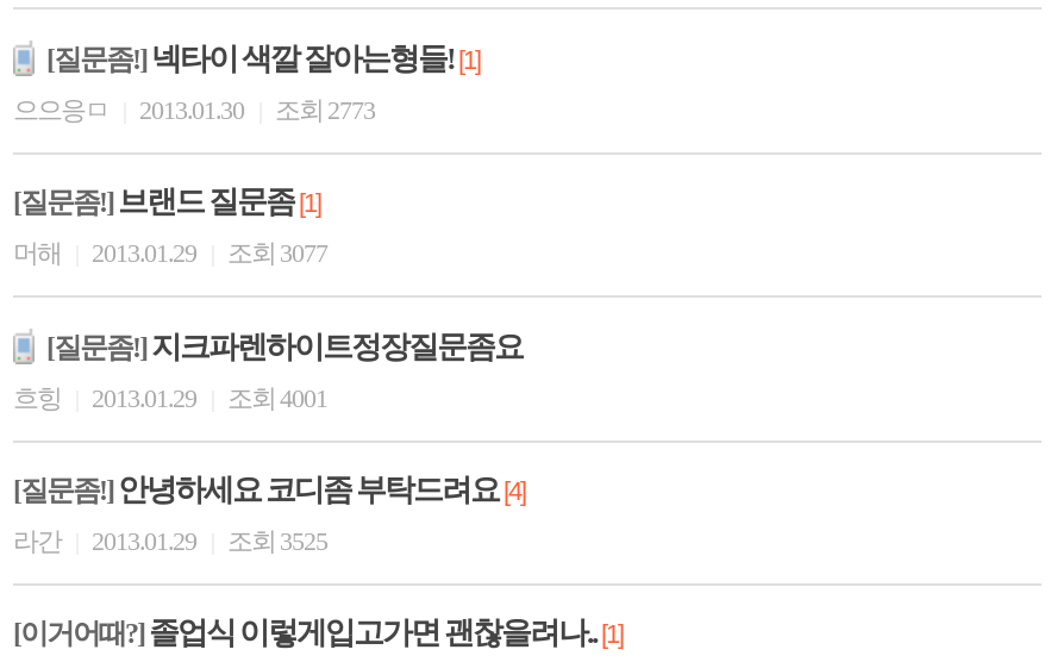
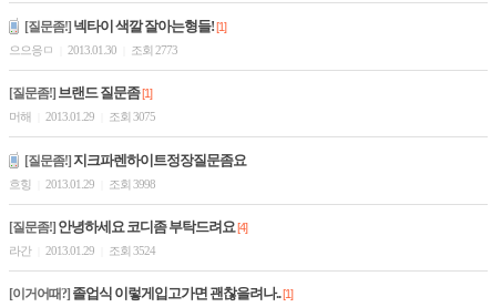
[13,238,327,267] 머해 2013.01.29 조회 3077 -> [9,110,155,123] 머해 2013.01.29 조회 3075
[223,383,327,412] 조회 4001 -> [106,177,155,191] 조회 3998
[13,526,327,555] 라간 2013.01.29 조회 3525 -> [9,244,155,257] 라간 2013.01.29 조회 3524

